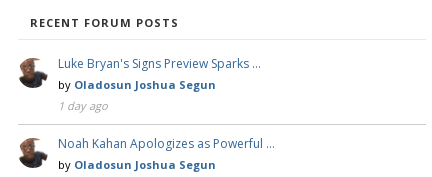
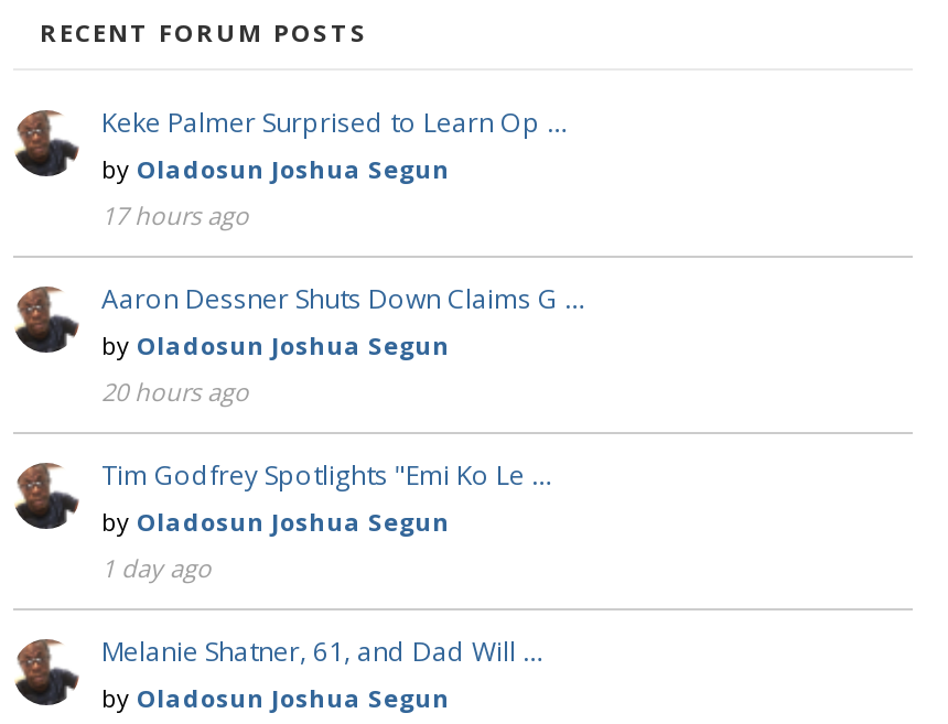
[58,55,261,72] Luke Bryan's Signs Preview Sparks … -> [101,103,584,493] Keke Palmer Surprised to Learn Op … | by Oladosun Joshua Segun | 17 hours ago | Aaron Dessner Shuts Down Claims G … | by Oladosun Joshua Segun | 20 hours ago | Tim Godfrey Spotlights "Emi Ko Le …
[58,135,275,152] Noah Kahan Apologizes as Powerful … -> [101,632,542,669] Melanie Shatner, 61, and Dad Will …

